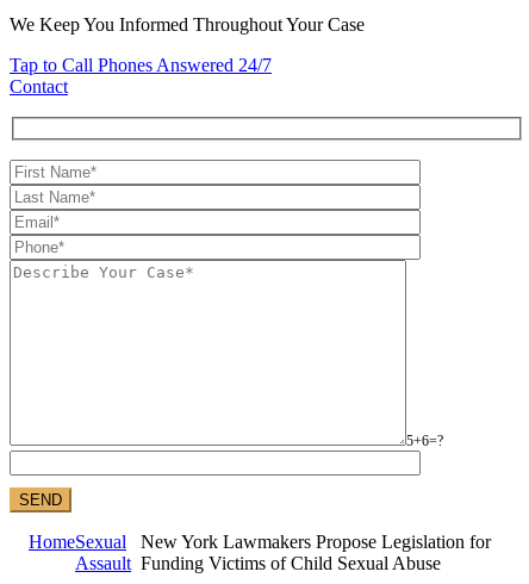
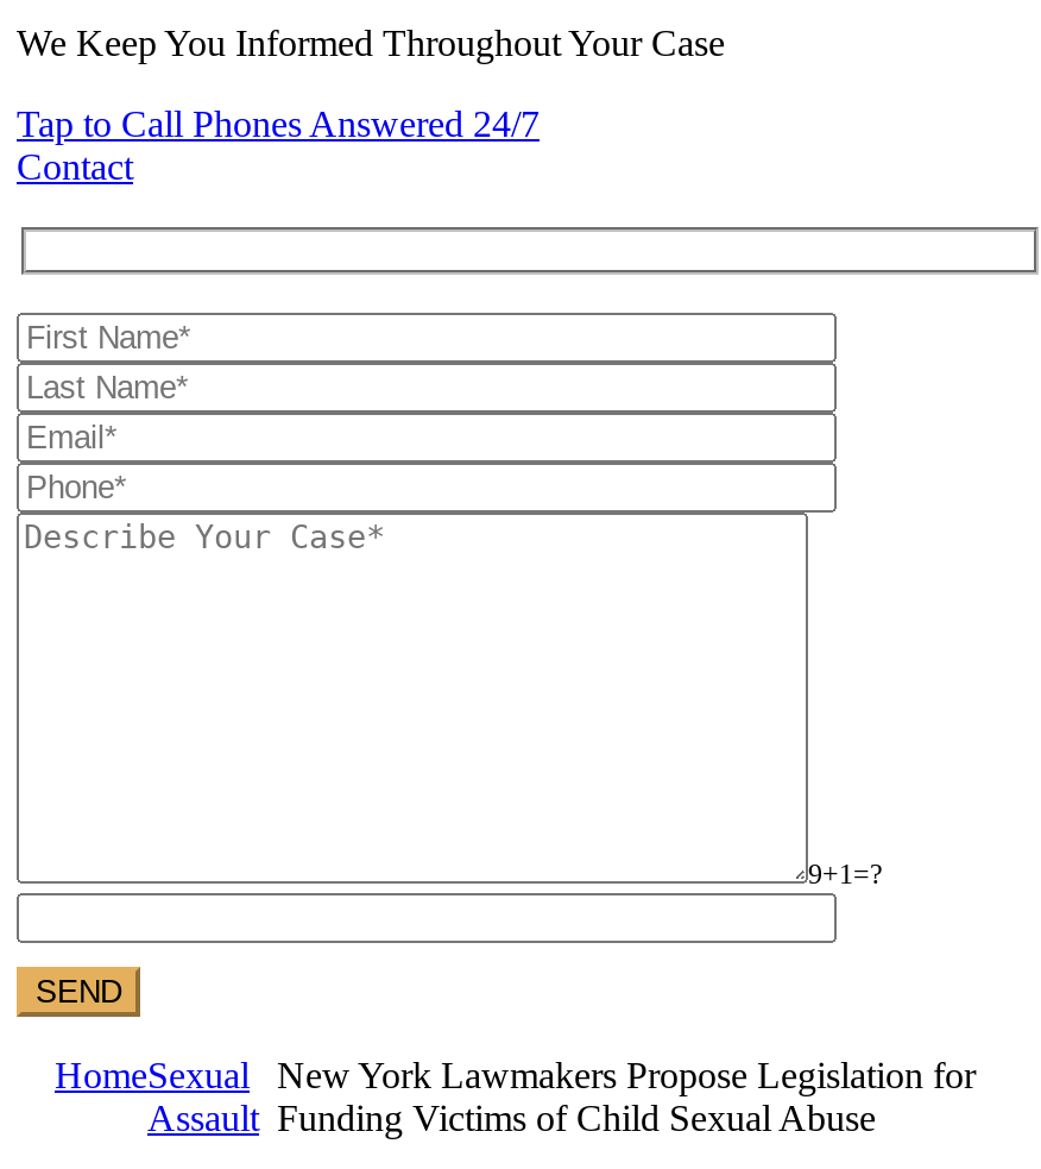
[406,432,443,449] 5+6=? -> [808,856,882,890] 9+1=?

